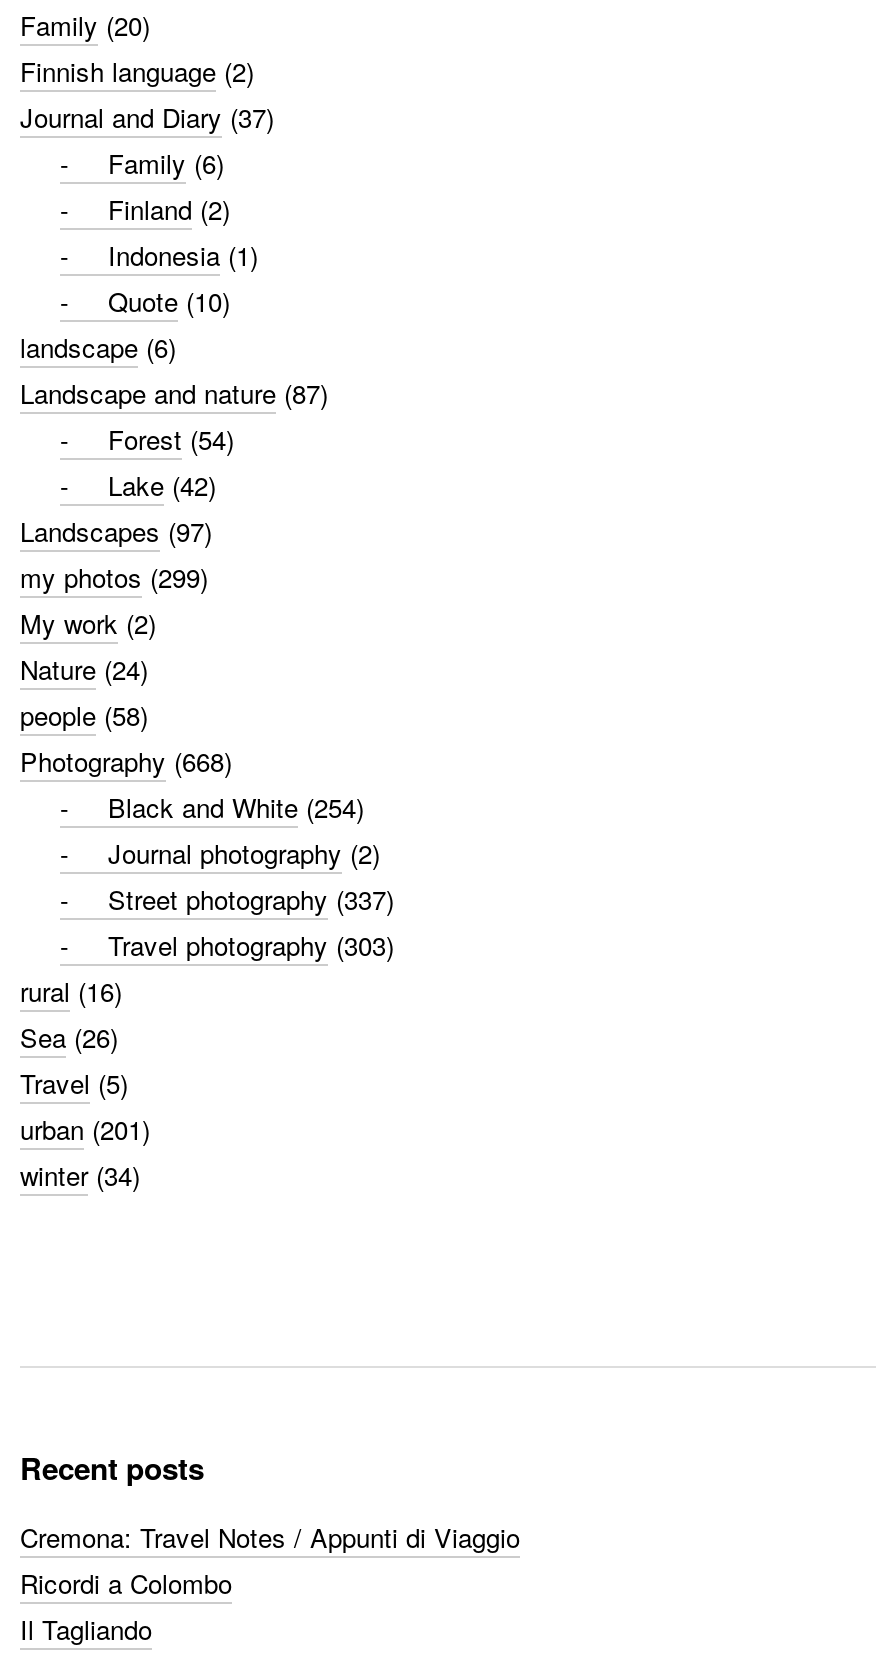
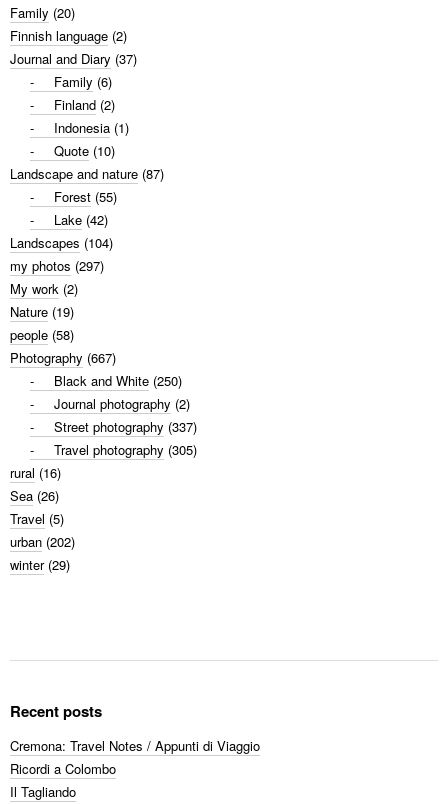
[20,327,176,365] landscape (6) -> none
[108,419,234,457] Forest (54) -> [54,186,117,205] Forest (55)
[20,511,212,549] Landscapes (97) -> [10,232,113,251] Landscapes (104)
[20,557,208,595] my photos (299) -> [10,255,104,274] my photos (297)
[20,649,148,687] Nature (24) -> [10,301,74,320] Nature (19)
[20,741,232,779] Photography (668) -> [10,347,116,366] Photography (667)
[108,787,364,825] Black and White (254) -> [54,370,182,389] Black and White (250)
[108,925,394,963] Travel photography (303) -> [54,439,197,458] Travel photography (305)
[20,1109,150,1147] urban (201) -> [10,531,75,550] urban (202)
[20,1155,140,1193] winter (34) -> [10,554,70,573] winter (29)

